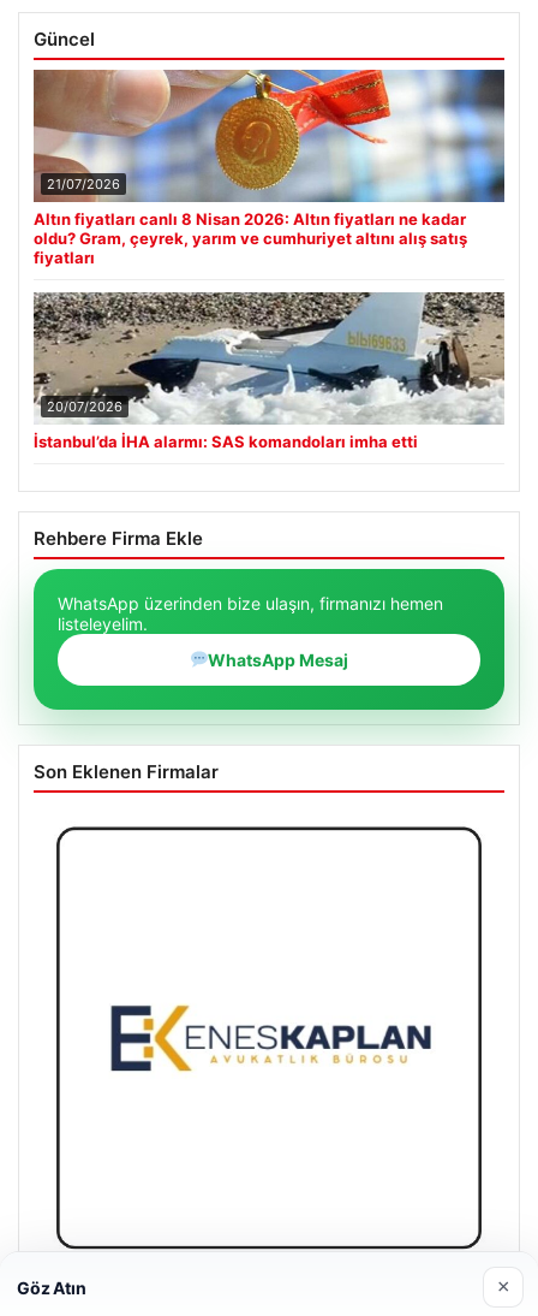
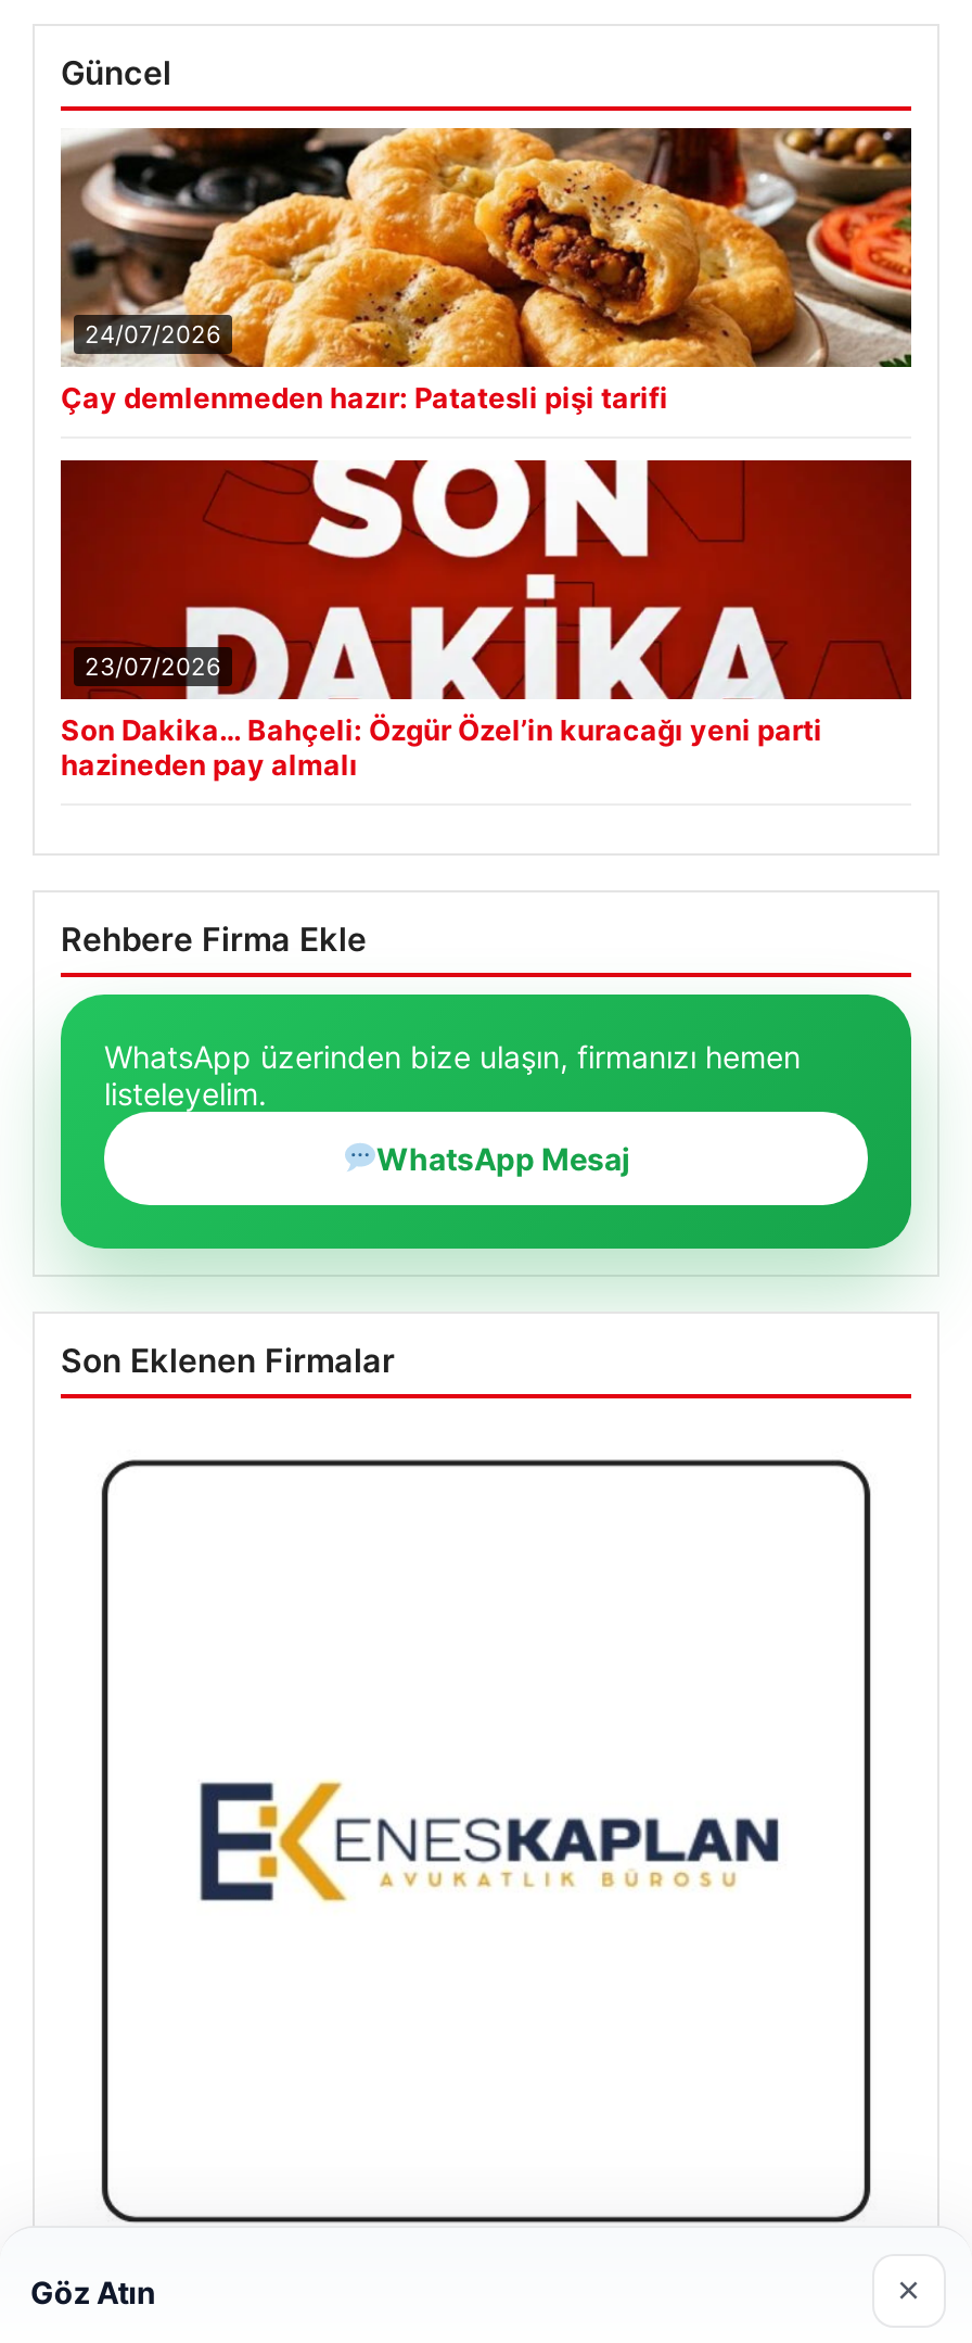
[32,69,506,203] [image] | 21/07/2026 -> [61,126,913,369] [image] | 24/07/2026
[34,209,467,267] Altın fiyatları canlı 8 Nisan 2026: Altın fiyatları ne kadar | oldu? Gram, çeyrek, yarım ve cumhuriyet altını alış satış | fiyatları -> [61,380,668,414] Çay demlenmeden hazır: Patatesli pişi tarifi
[32,273,506,426] [image] | 20/07/2026 -> [59,458,913,734] [image] | 23/07/2026
[34,432,418,451] İstanbul’da İHA alarmı: SAS komandoları imha etti -> [61,712,822,781] Son Dakika… Bahçeli: Özgür Özel’in kuracağı yeni parti | hazineden pay almalı

